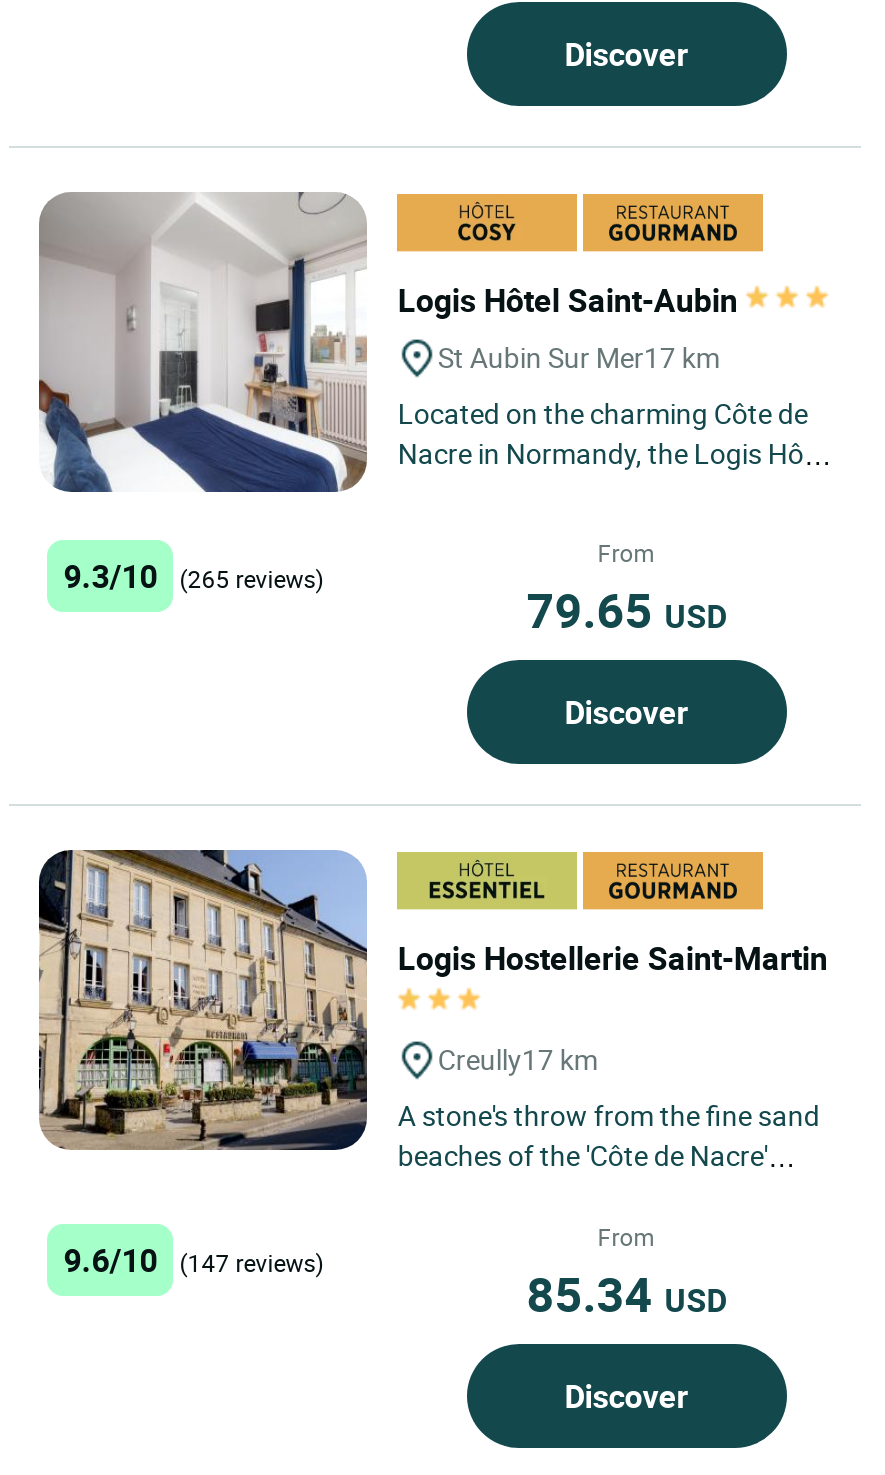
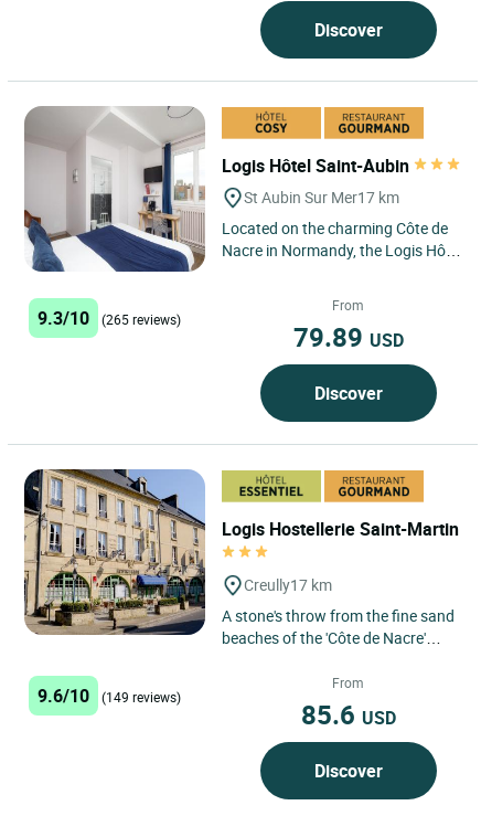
[526,578,726,642] 79.65 USD -> [293,319,403,354] 79.89 USD
[63,1239,323,1283] 9.6/10 (147 reviews) -> [38,684,181,708] 9.6/10 (149 reviews)
[526,1263,726,1327] 85.34 USD -> [301,697,396,733] 85.6 USD

